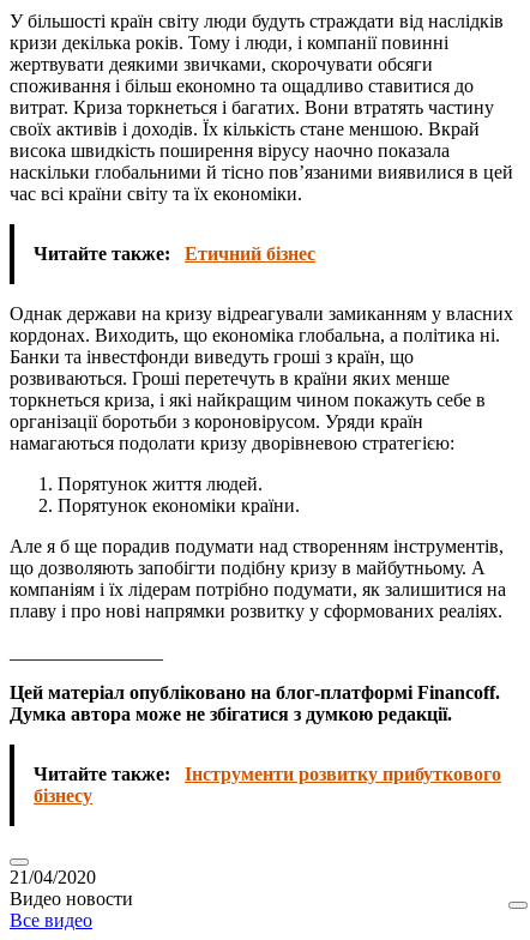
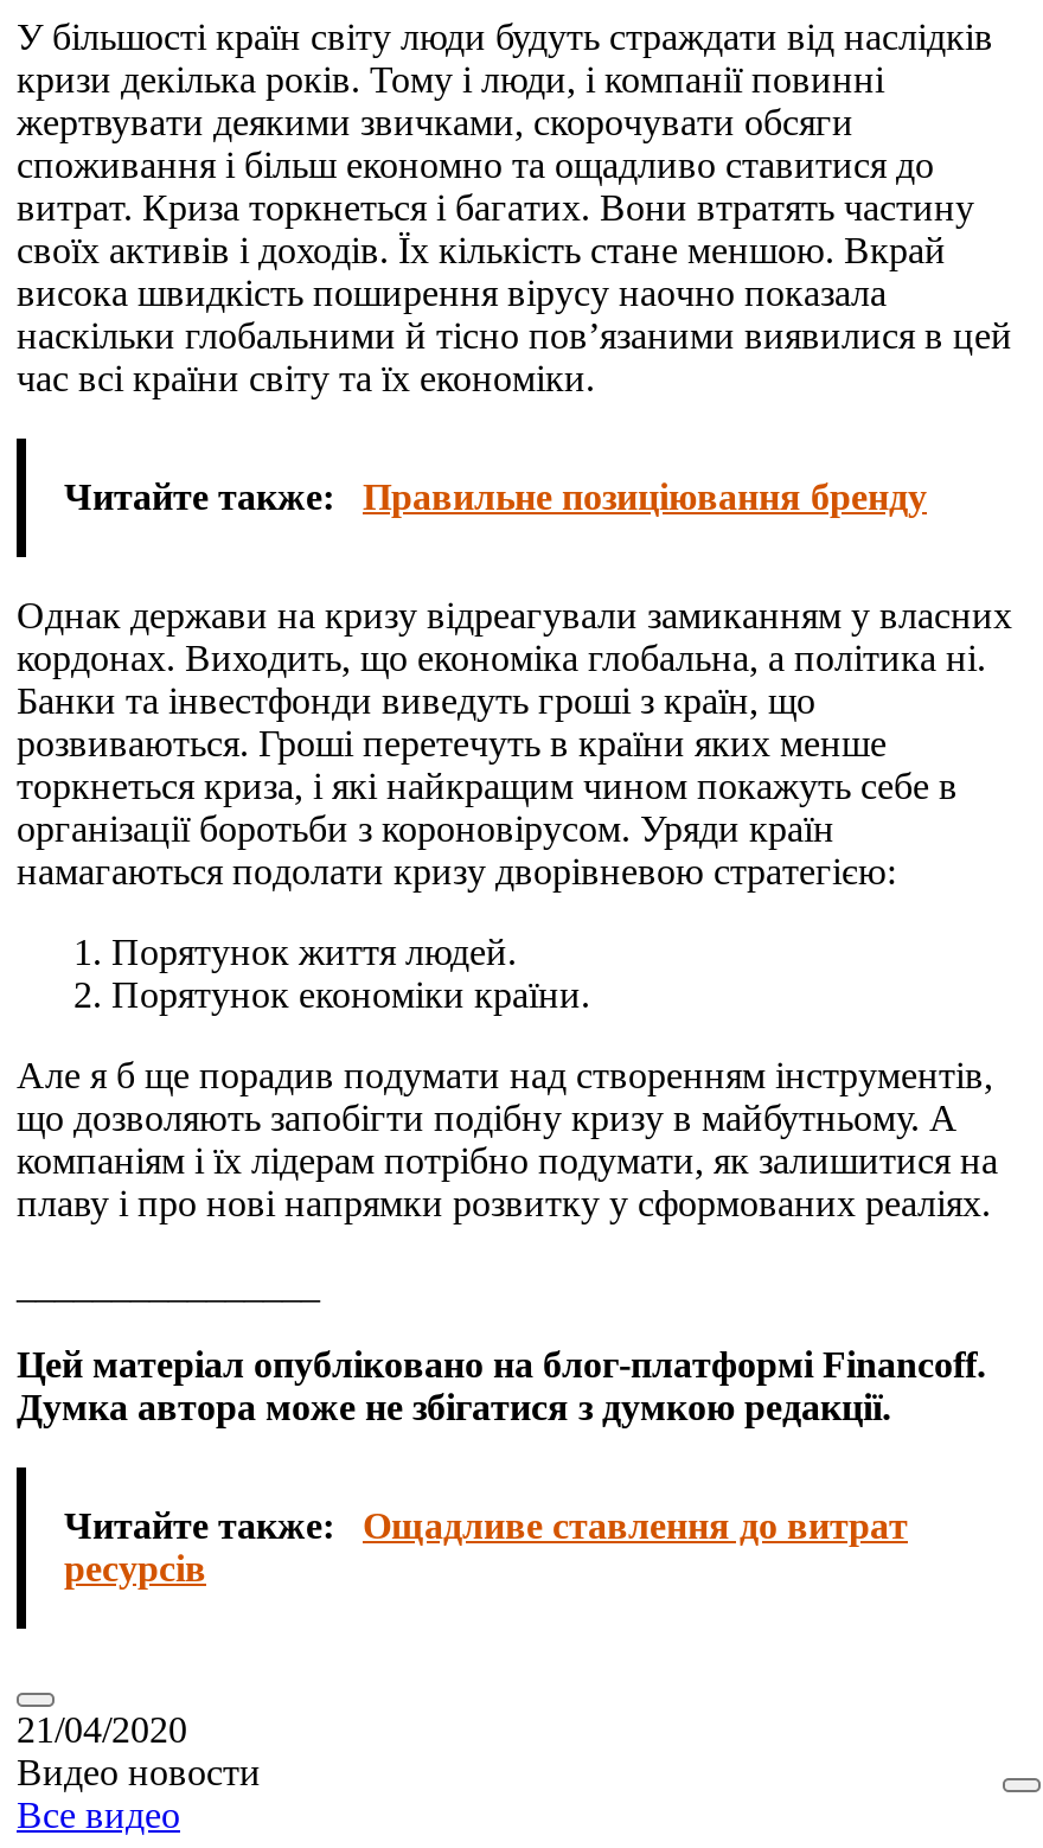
[34,243,315,264] Читайте также: Етичний бізнес -> [64,476,927,516] Читайте также: Правильне позиціювання бренду
[34,764,501,805] Читайте также: Інструменти розвитку прибуткового | бізнесу -> [64,1505,908,1588] Читайте также: Ощадливе ставлення до витрат | ресурсів

